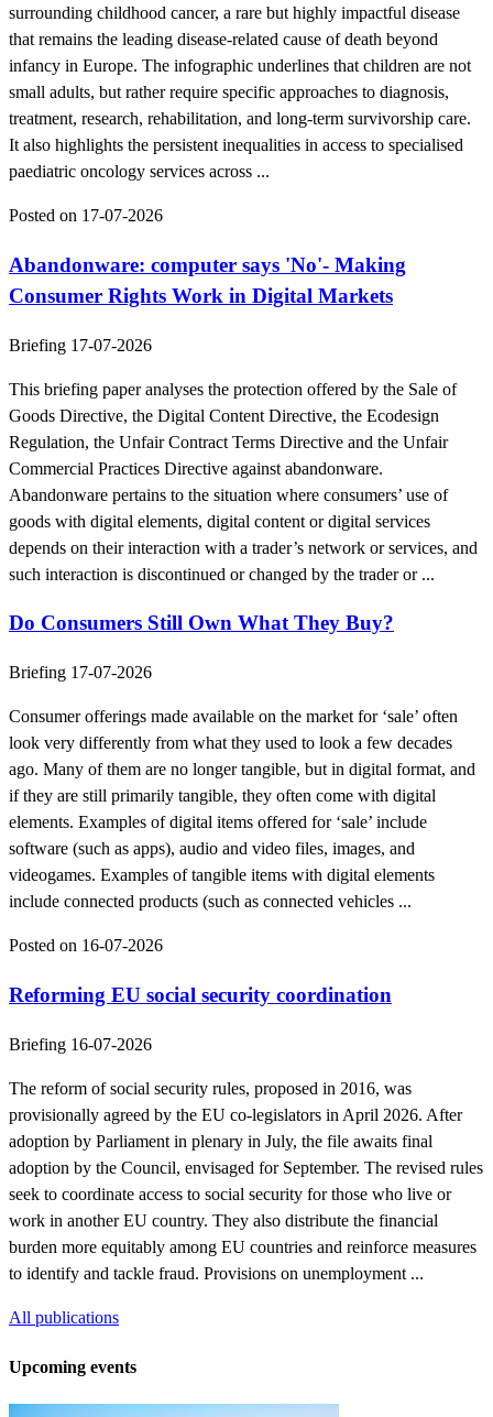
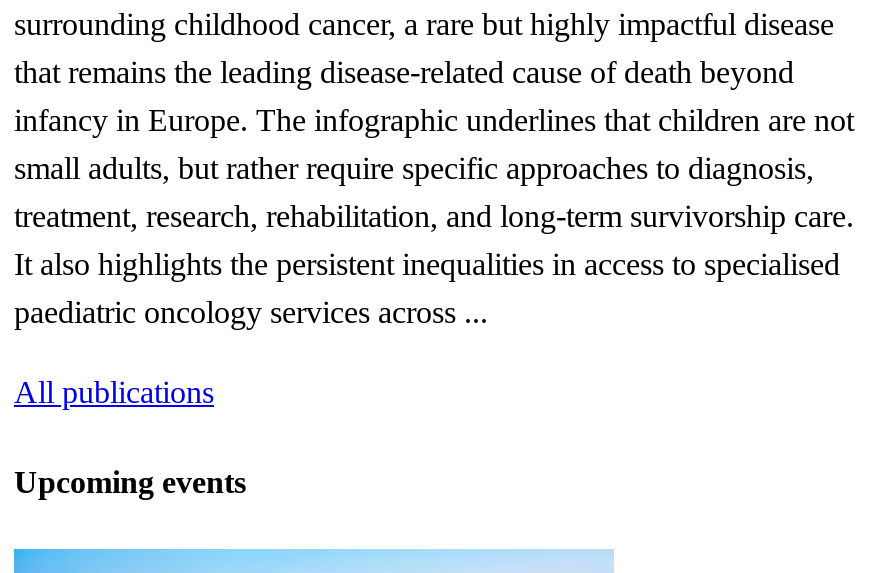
[9,206,483,1282] Posted on 17-07-2026 | Abandonware: computer says 'No'- Making | Consumer Rights Work in Digital Markets | Briefing 17-07-2026 | This briefing paper analyses the protection offered by the Sale of | Goods Directive, the Digital Content Directive, the Ecodesign | Regulation, the Unfair Contract Terms Directive and the Unfair | Commercial Practices Directive against abandonware. | Abandonware pertains to the situation where consumers’ use of | goods with digital elements, digital content or digital services | depends on their interaction with a trader’s network or services, and | such interaction is discontinued or changed by the trader or ... | Do Consumers Still Own What They Buy? | Briefing 17-07-2026 | Consumer offerings made available on the market for ‘sale’ often | look very differently from what they used to look a few decades | ago. Many of them are no longer tangible, but in digital format, and | if they are still primarily tangible, they often come with digital | elements. Examples of digital items offered for ‘sale’ include | software (such as apps), audio and video files, images, and | videogames. Examples of tangible items with digital elements | include connected products (such as connected vehicles ... | Posted on 16-07-2026 | Reforming EU social security coordination | Briefing 16-07-2026 | The reform of social security rules, proposed in 2016, was | provisionally agreed by the EU co-legislators in April 2026. After | adoption by Parliament in plenary in July, the file awaits final | adoption by the Council, envisaged for September. The revised rules | seek to coordinate access to social security for those who live or | work in another EU country. They also distribute the financial | burden more equitably among EU countries and reinforce measures | to identify and tackle fraud. Provisions on unemployment ... -> none

